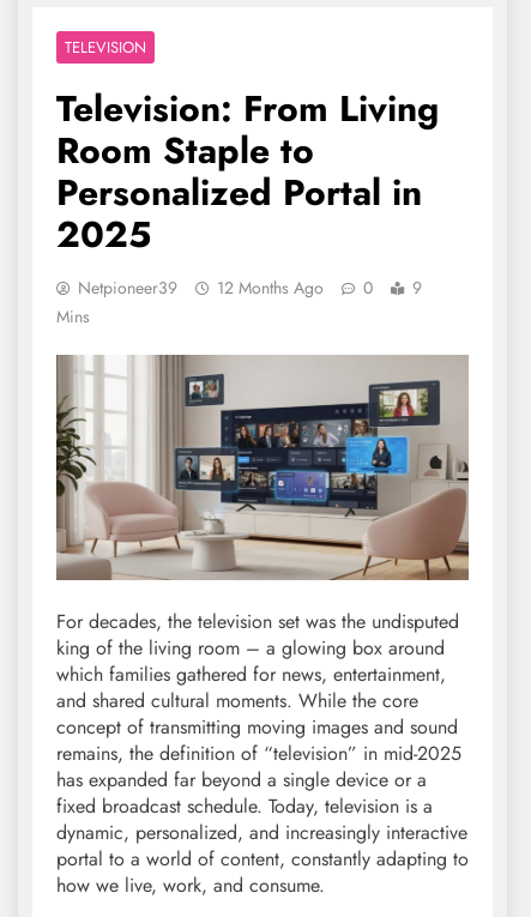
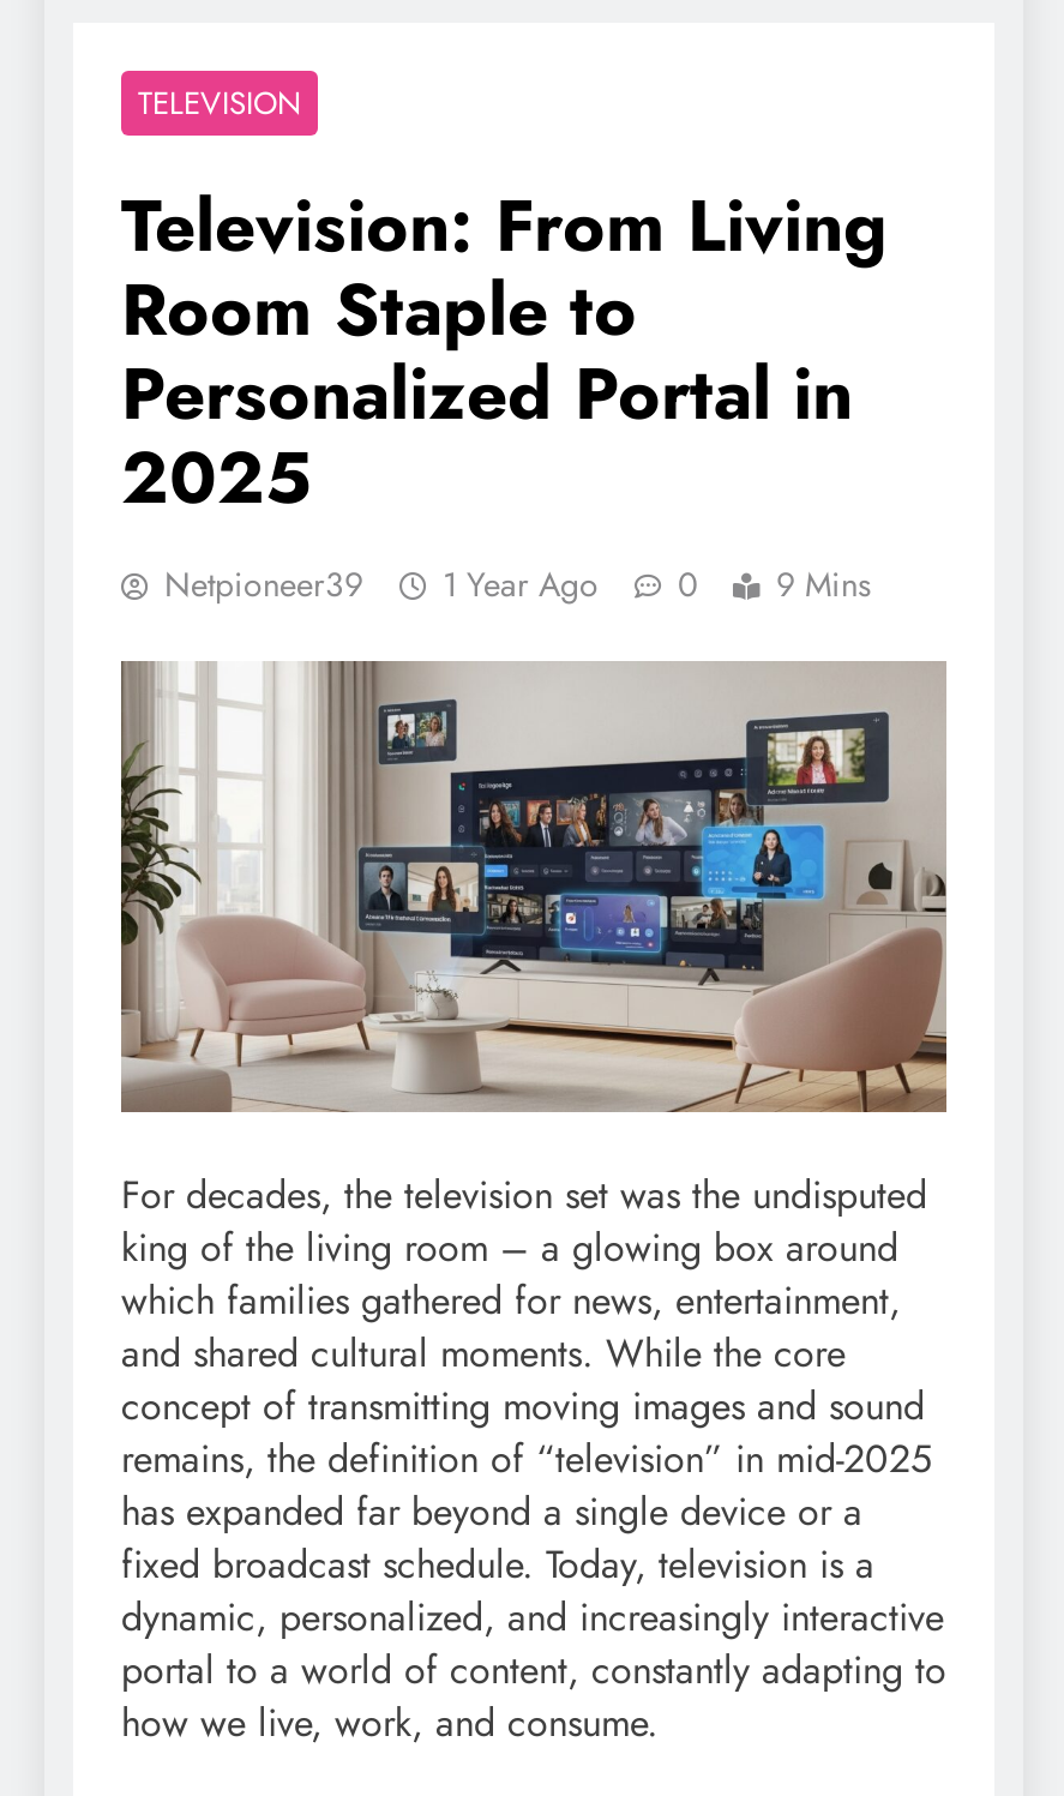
[217,276,324,300] 12 Months Ago -> [443,561,599,609] 1 Year Ago

